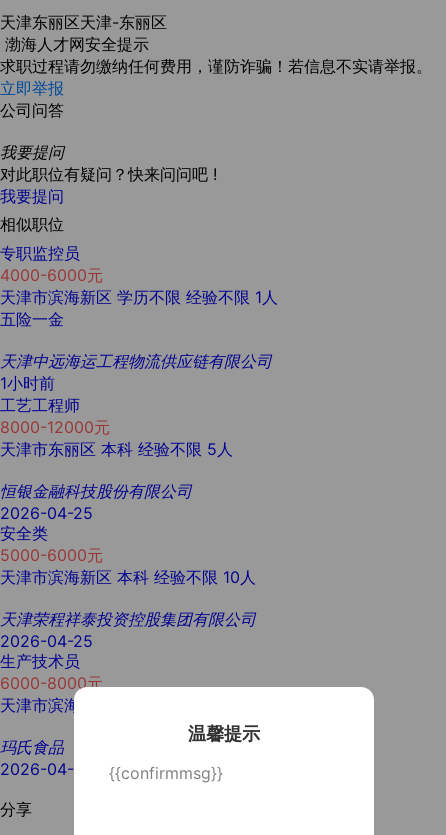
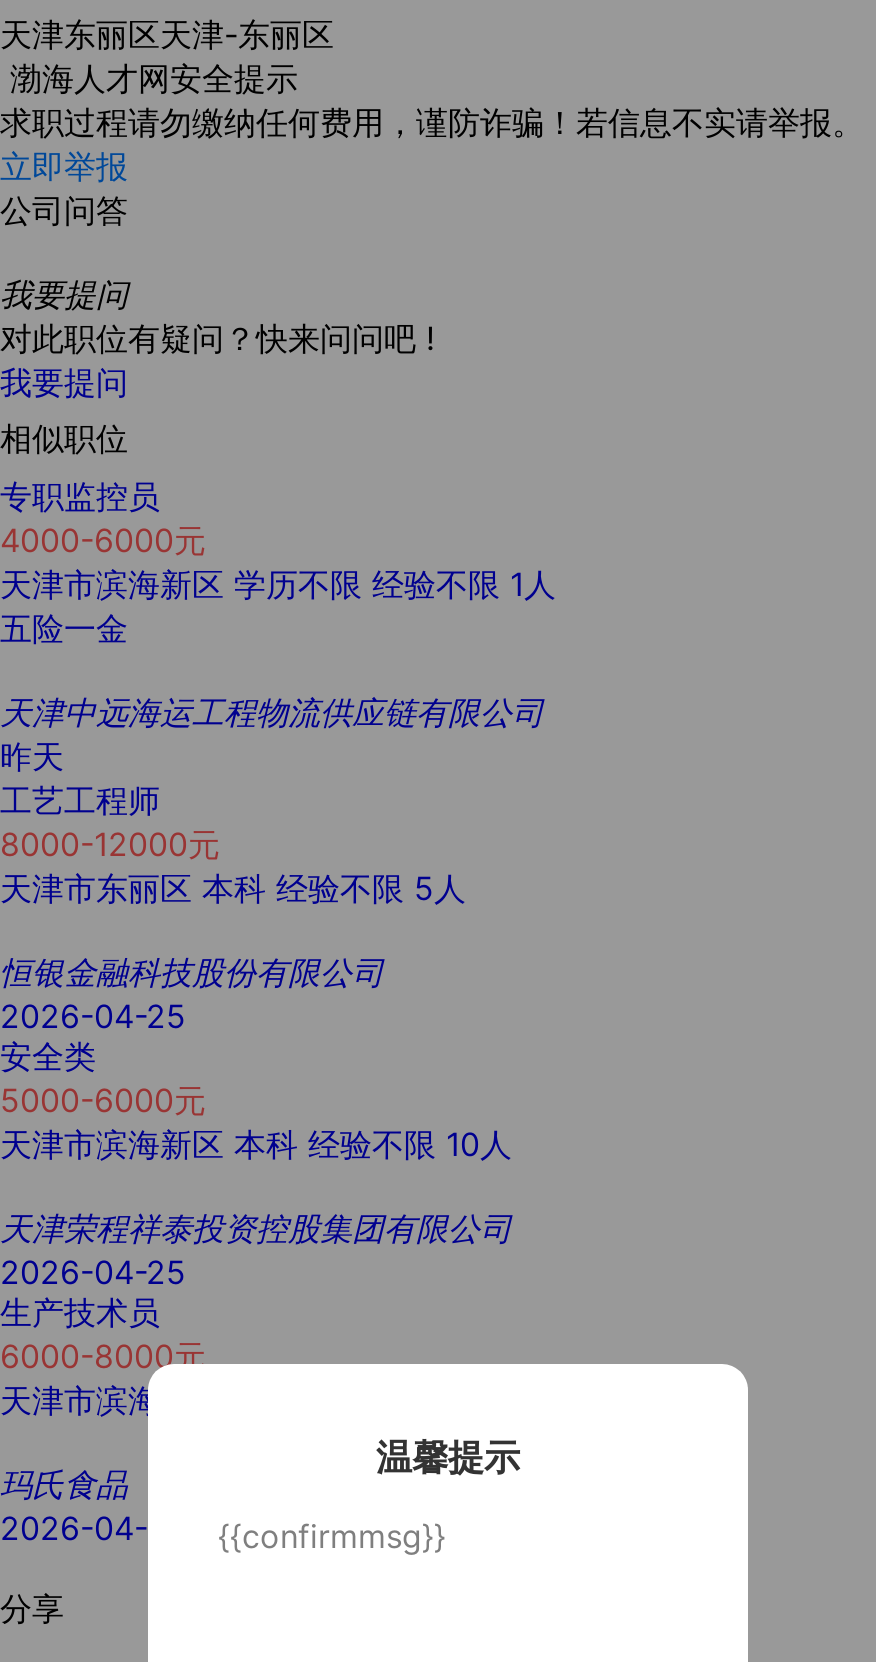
[0,373,55,393] 1小时前 -> [0,736,64,776] 昨天

